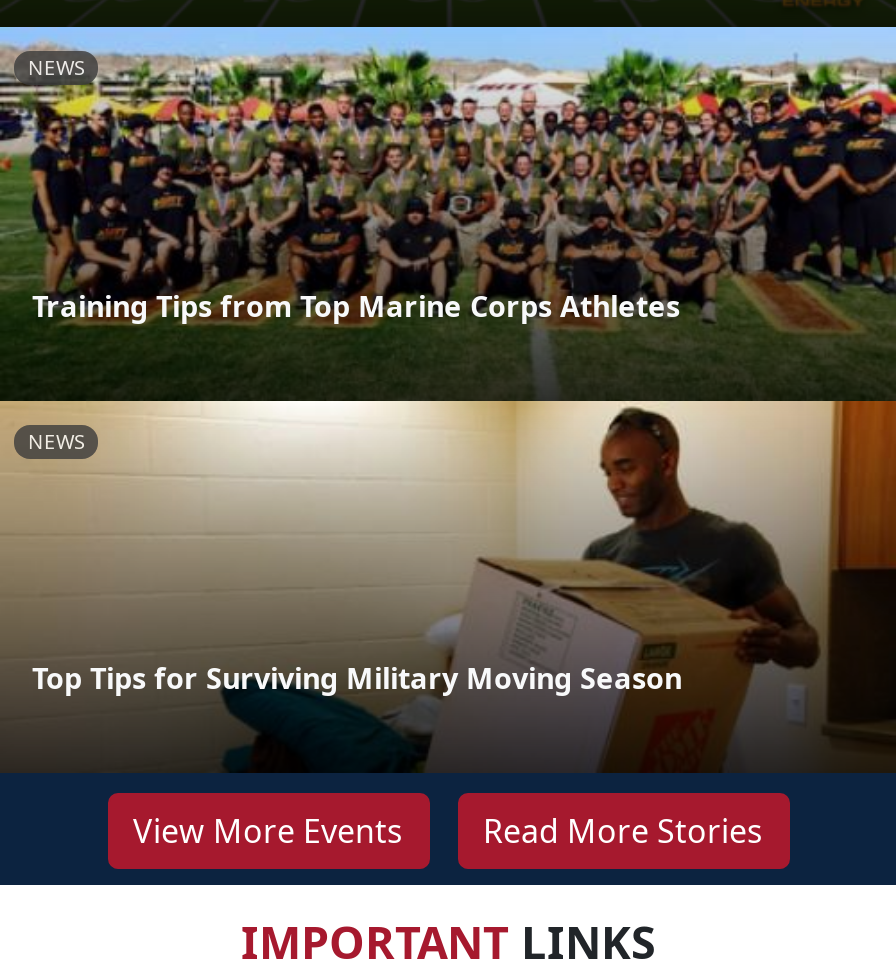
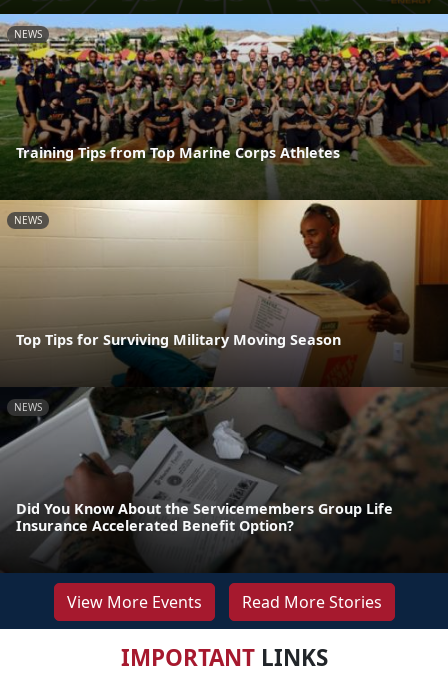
none -> [3,387,445,572] [image] | NEWS
none -> [16,499,393,535] Did You Know About the Servicemembers Group Life | Insurance Accelerated Benefit Option?

